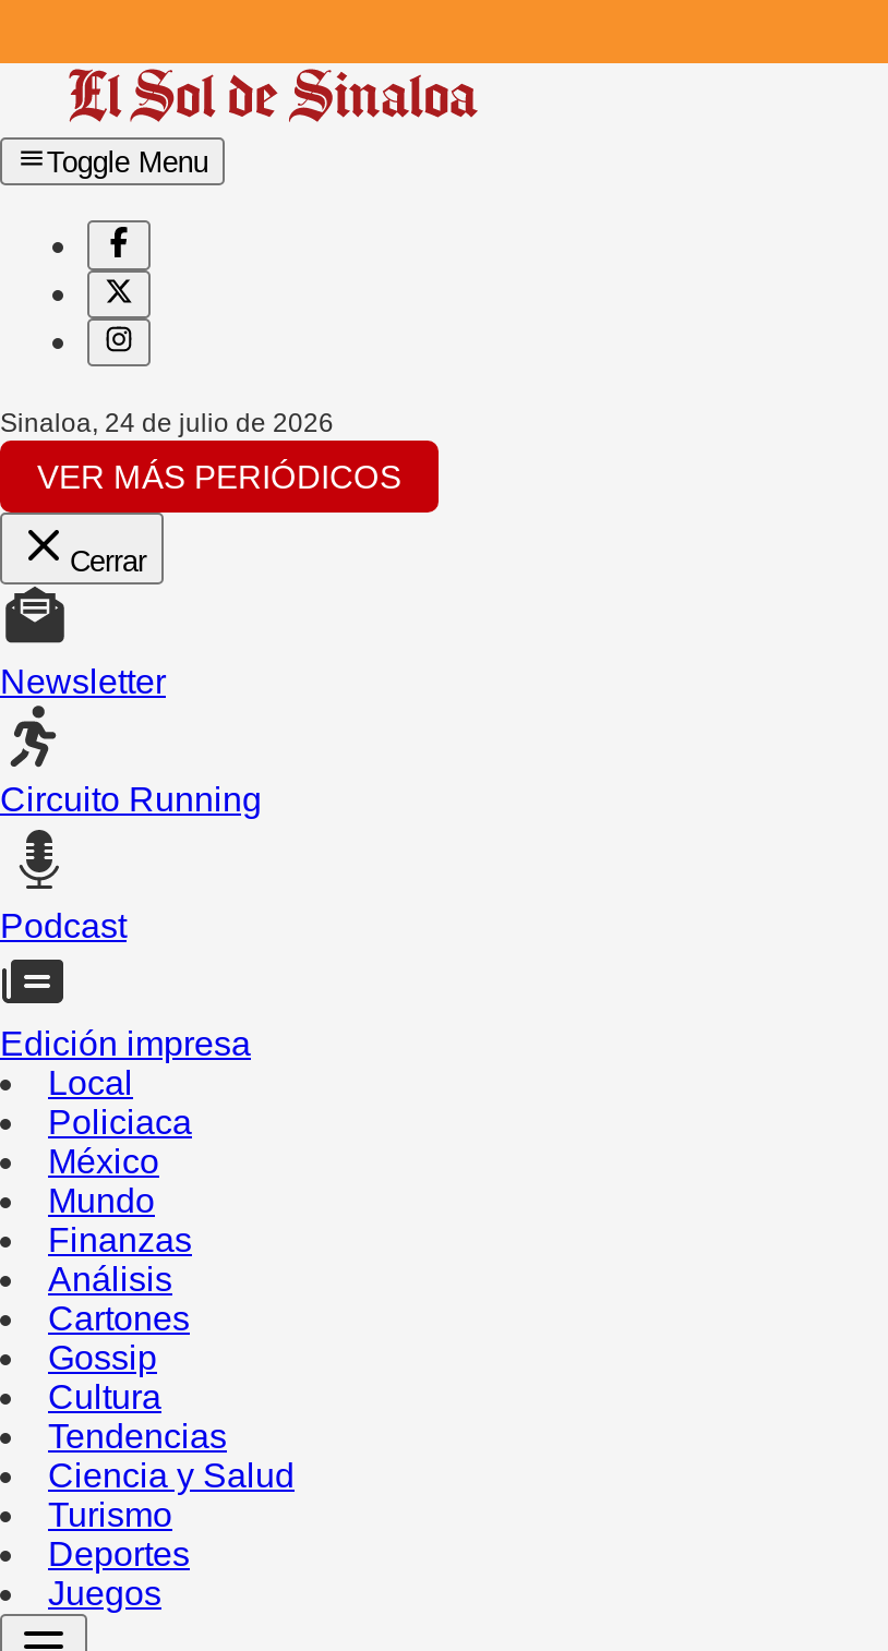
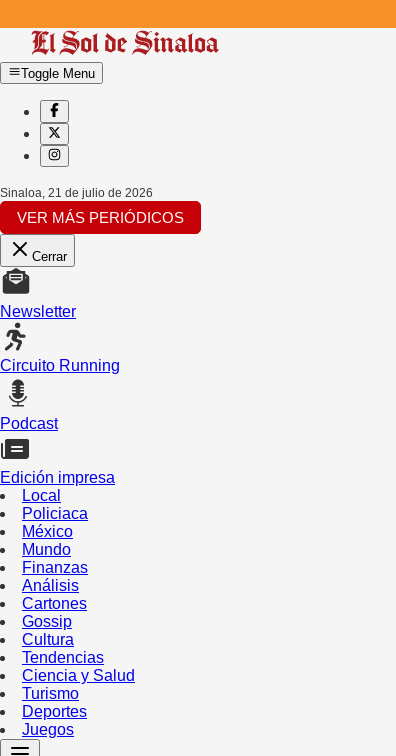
[0,408,334,439] Sinaloa, 24 de julio de 2026 -> [0,186,153,200] Sinaloa, 21 de julio de 2026

